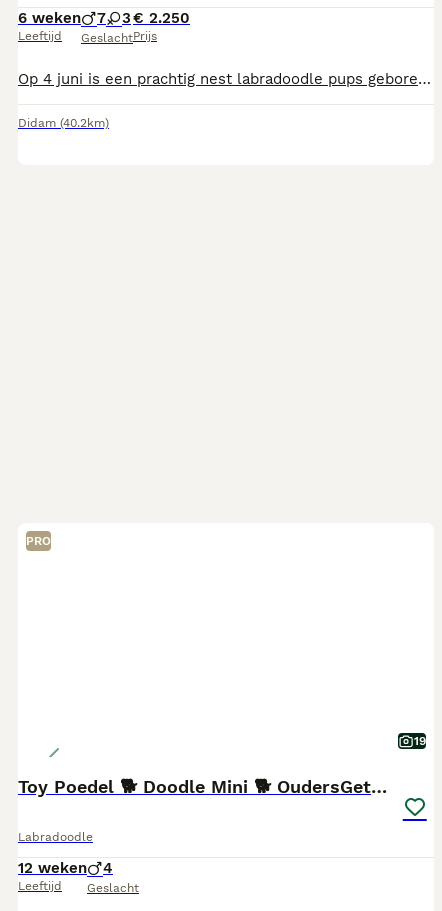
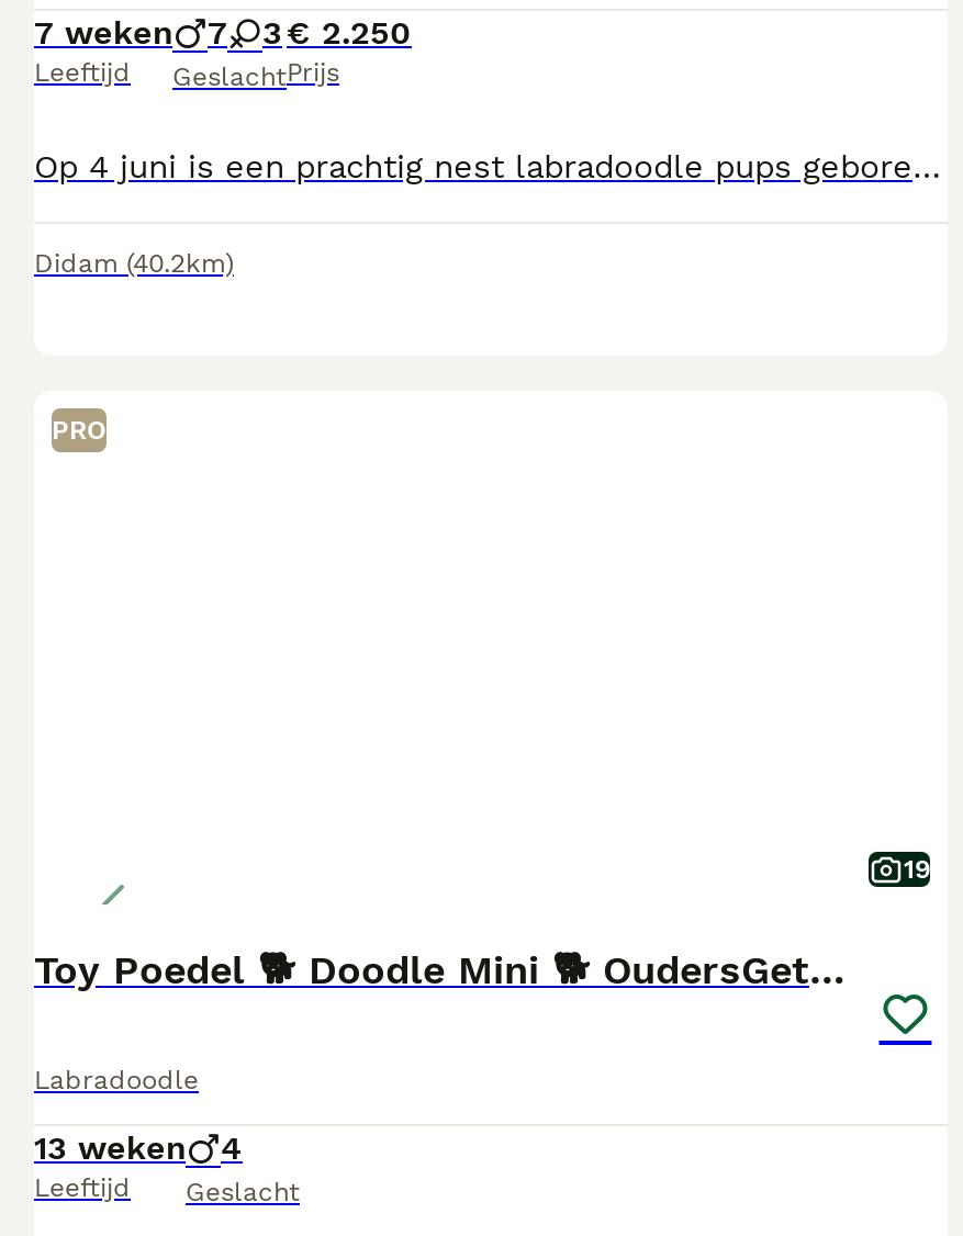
[18,9,190,27] 6 weken 7 3 € 2.250 -> [34,13,412,53] 7 weken 7 3 € 2.250
[18,859,113,877] 12 weken 4 -> [34,1128,243,1168] 13 weken 4

